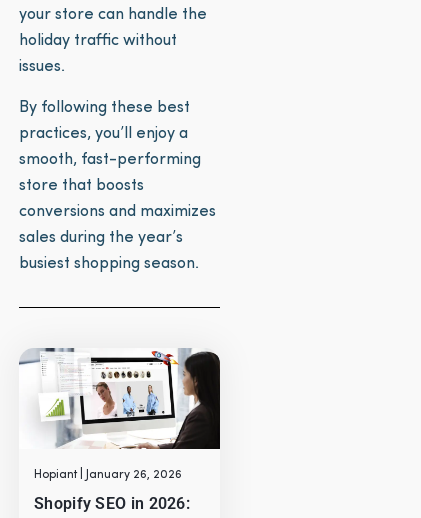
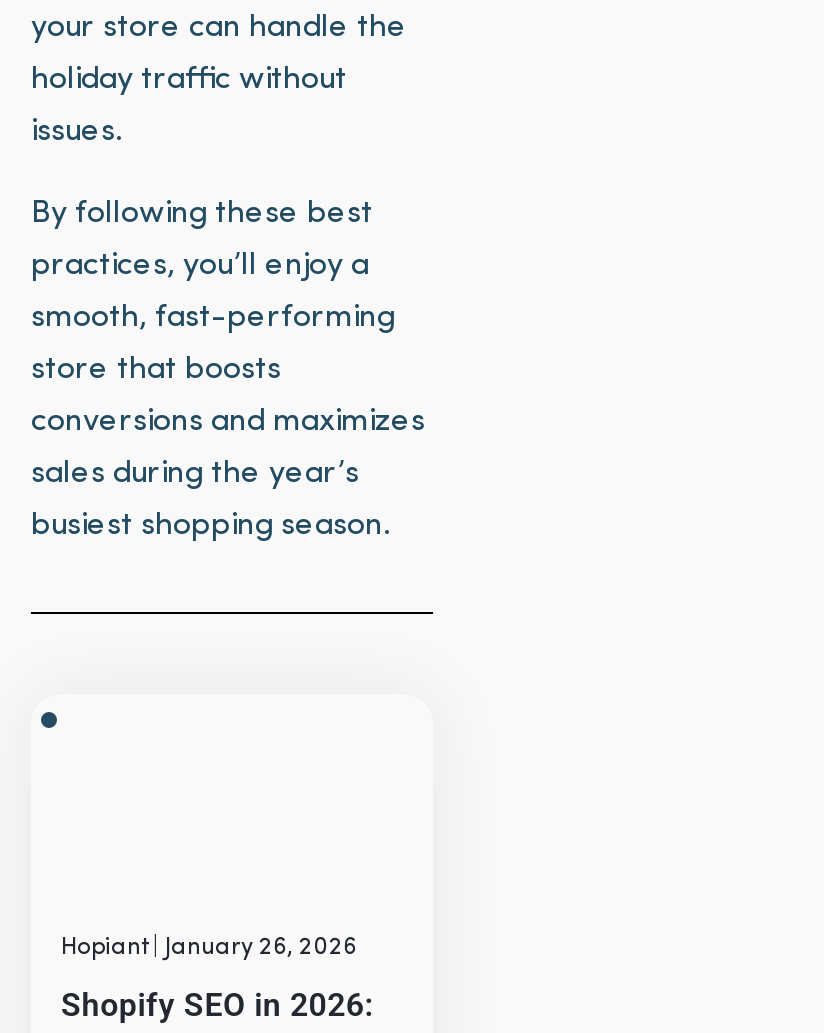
[18,347,221,450] [image] -> none

